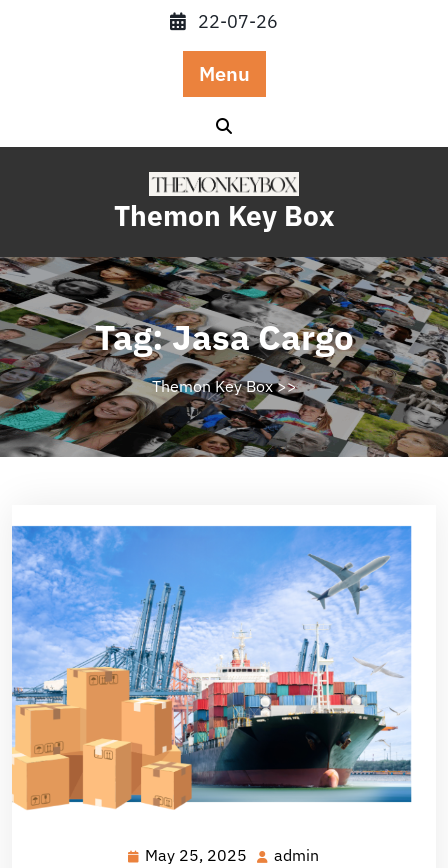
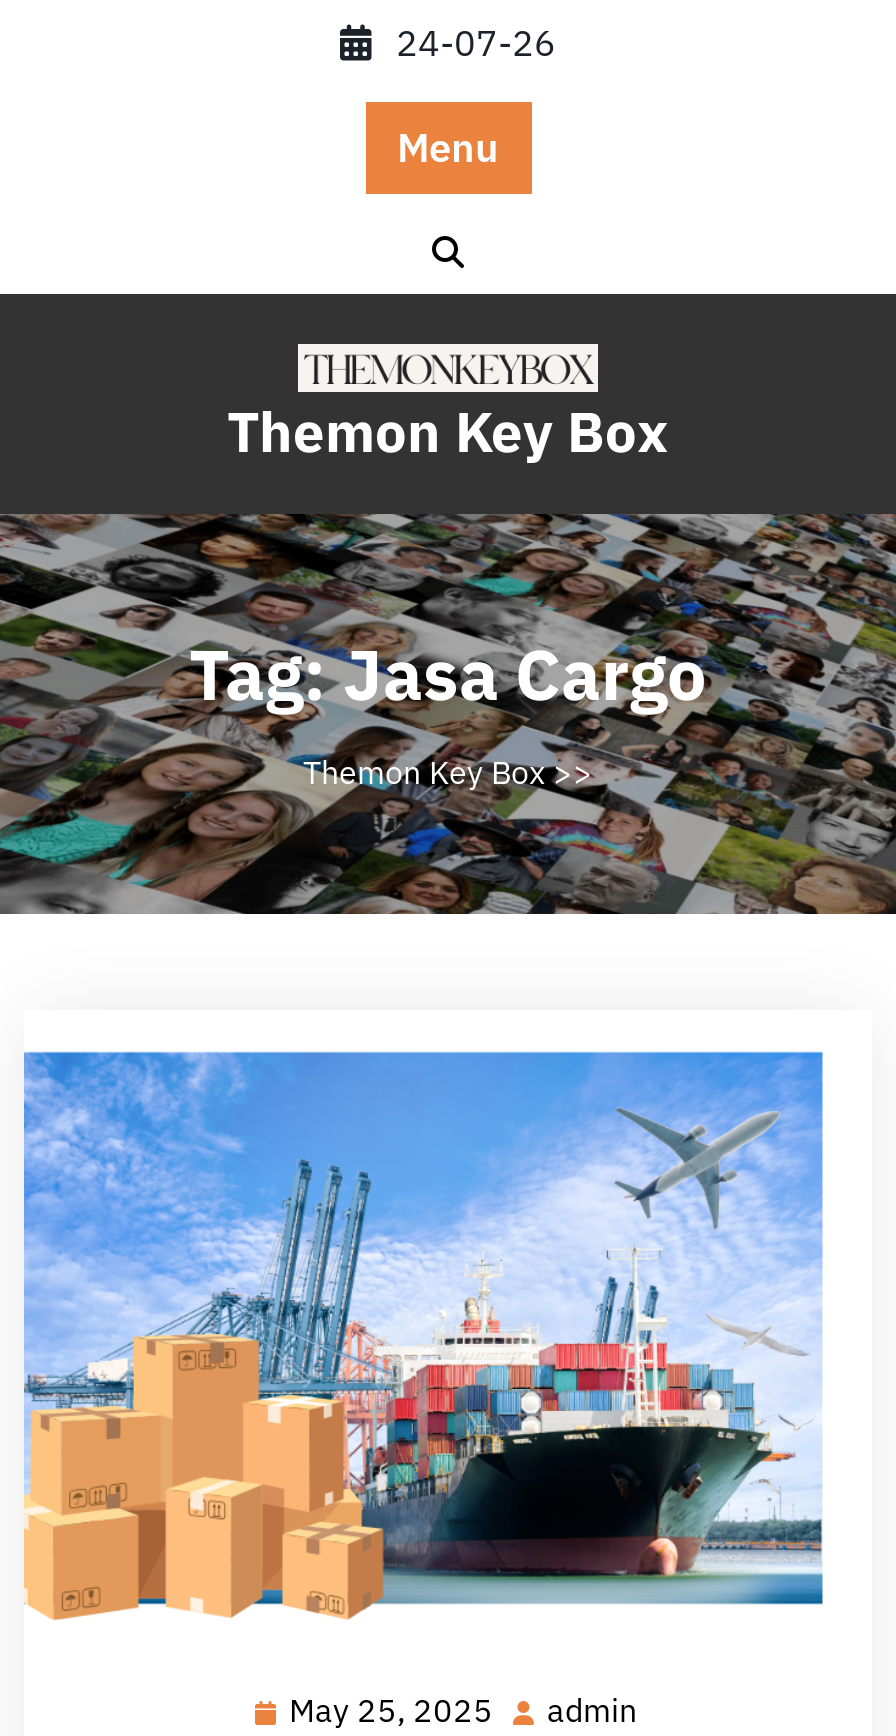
[198,10,278,33] 22-07-26 -> [396,20,556,66] 24-07-26

